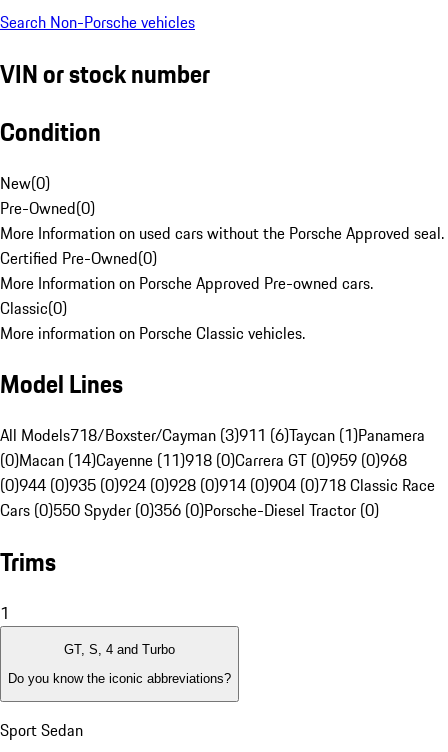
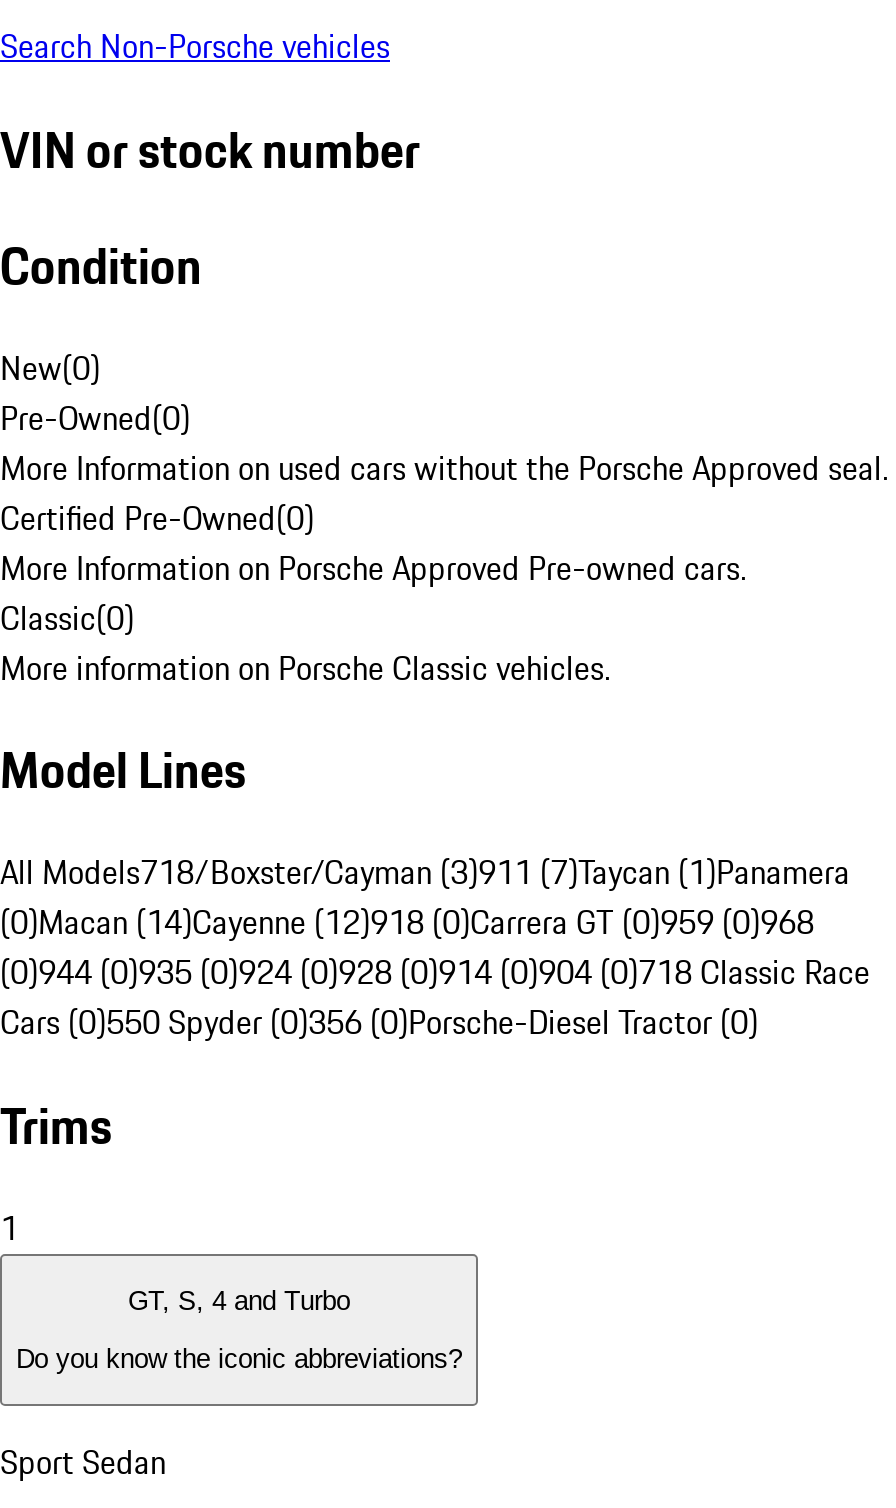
[0,423,425,447] All Models718/Boxster/Cayman (3)911 (6)Taycan (1)Panamera -> [0,849,850,897] All Models718/Boxster/Cayman (3)911 (7)Taycan (1)Panamera
[0,448,407,472] (0)Macan (14)Cayenne (11)918 (0)Carrera GT (0)959 (0)968 -> [0,899,814,947] (0)Macan (14)Cayenne (12)918 (0)Carrera GT (0)959 (0)968

